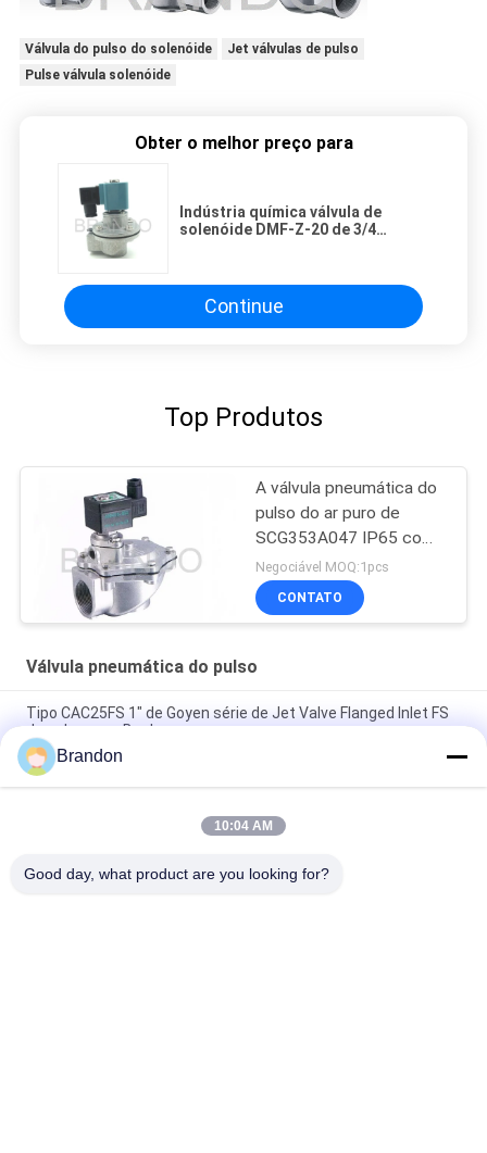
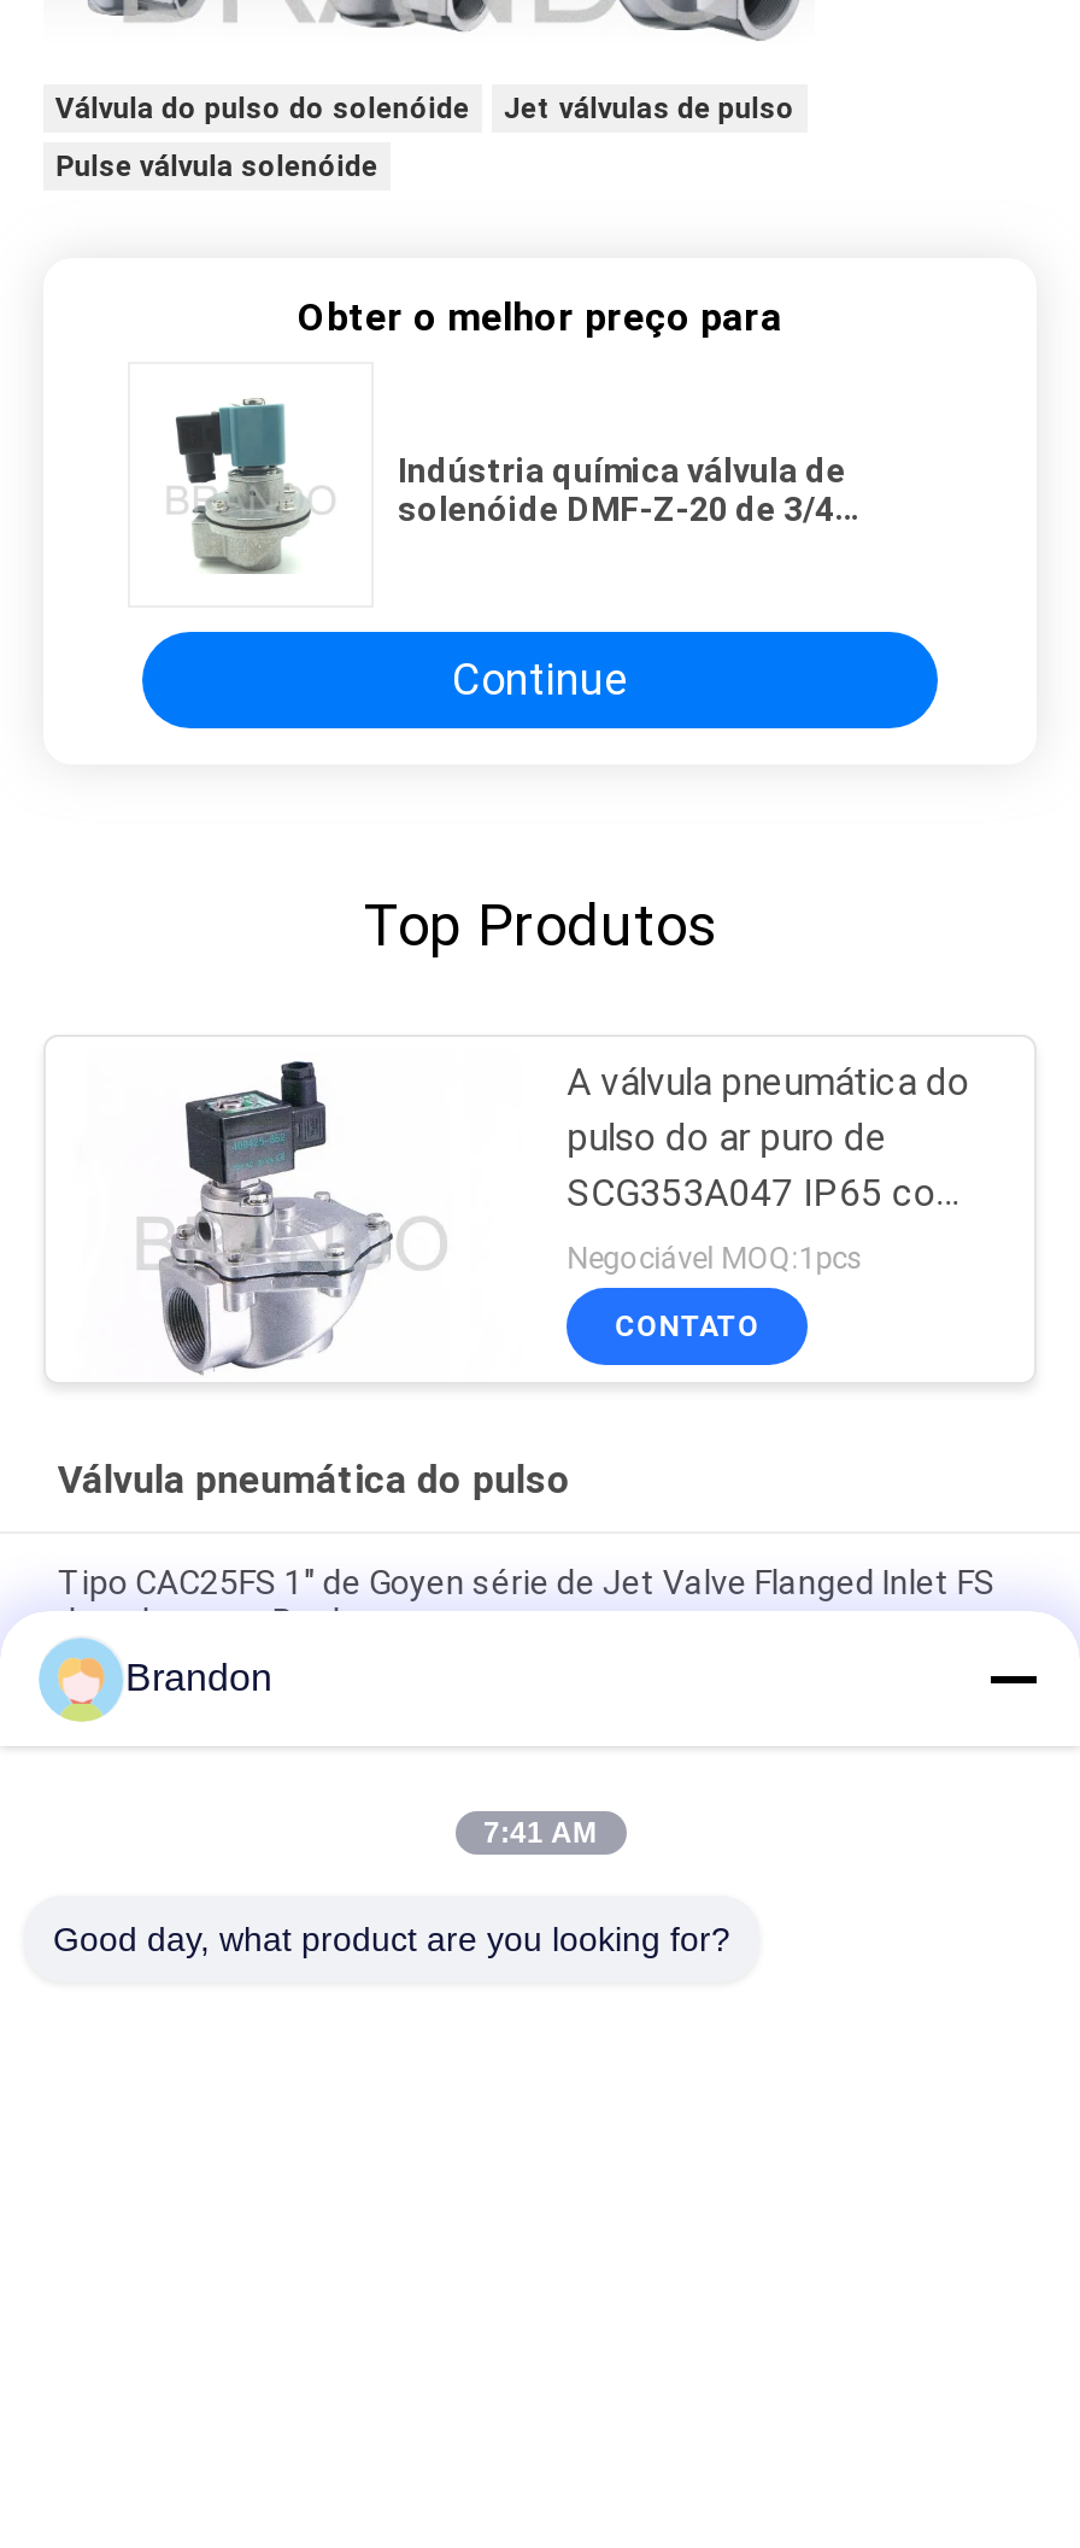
[214,818,273,834] 10:04 AM -> [483,1816,597,1850] 7:41 AM

